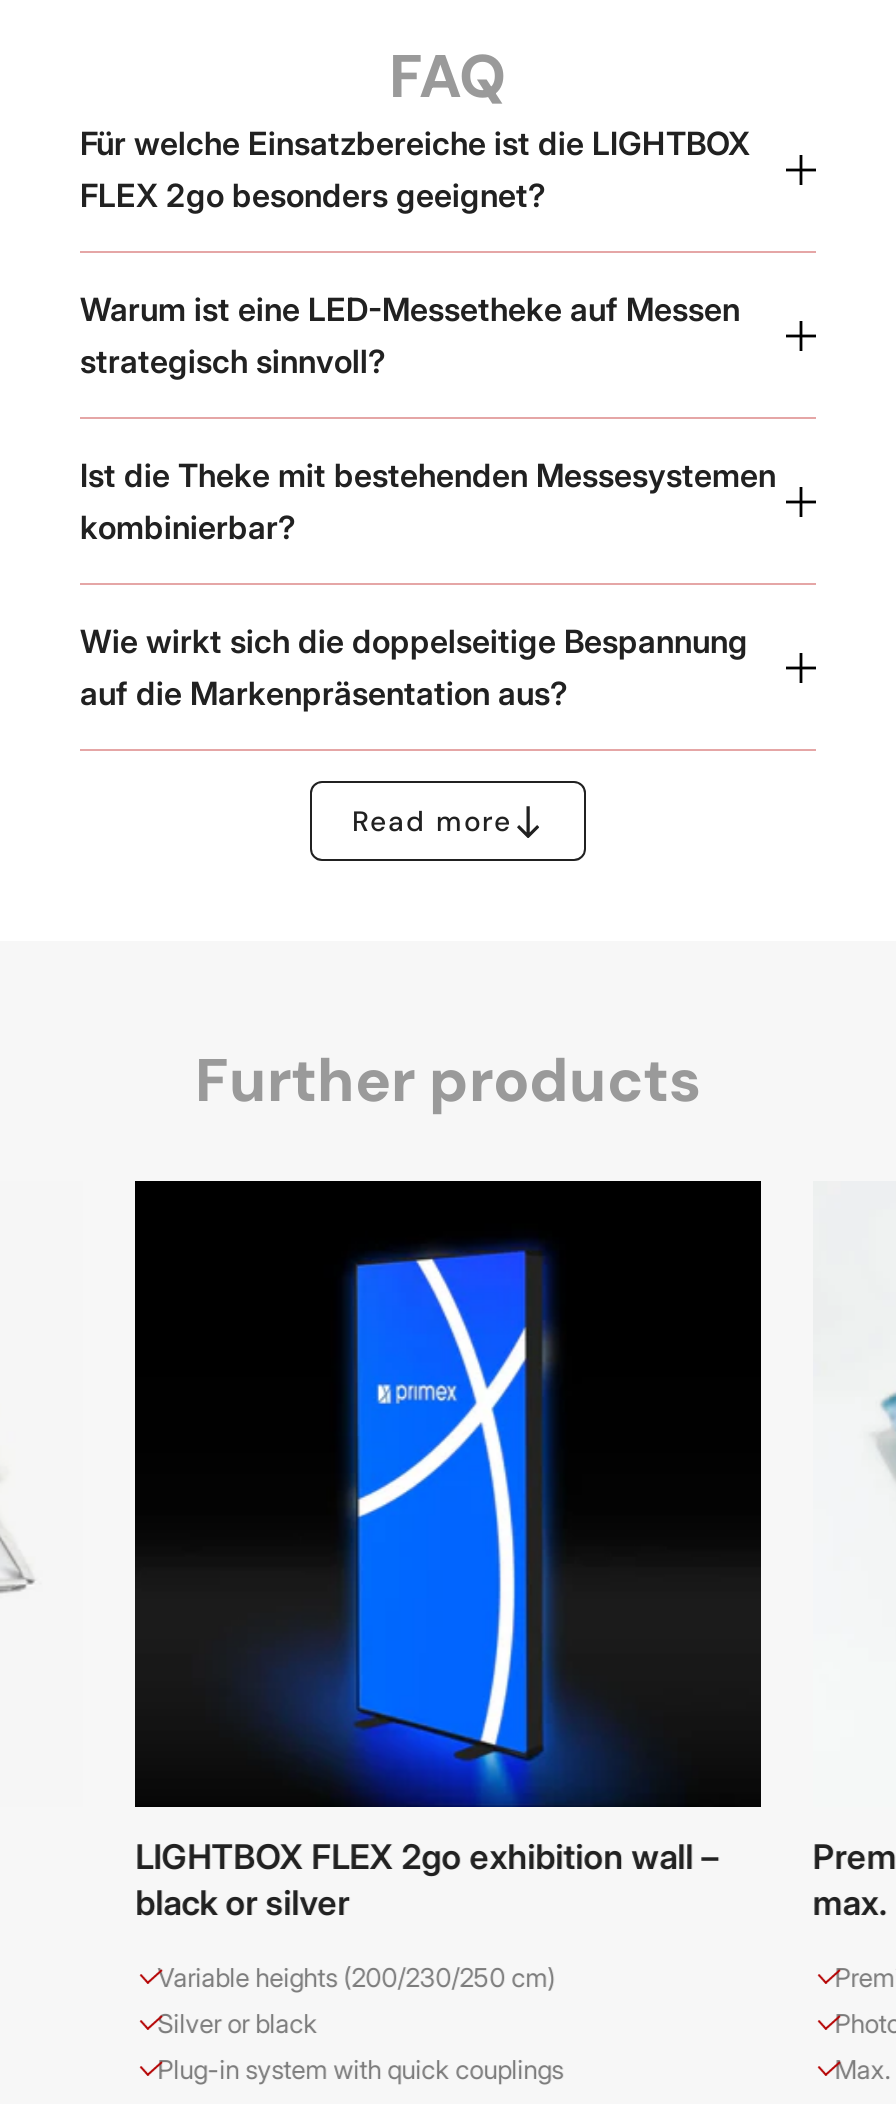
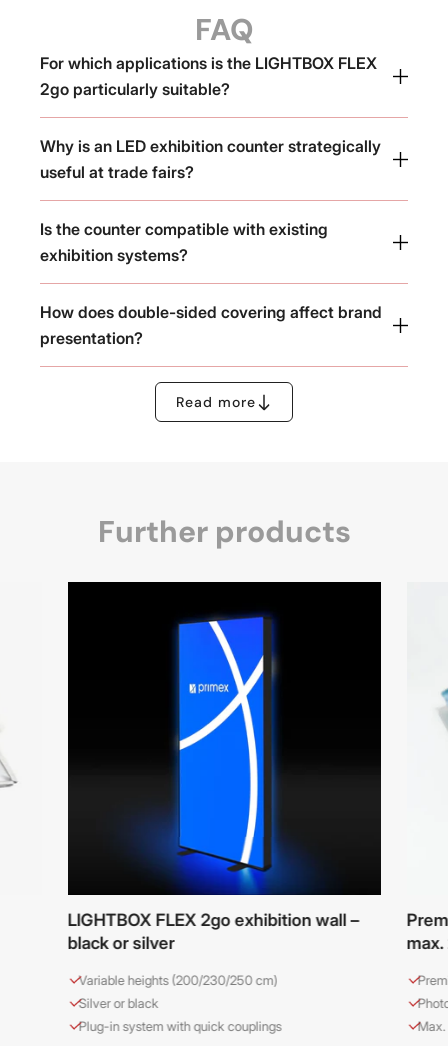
[80,124,750,216] Für welche Einsatzbereiche ist die LIGHTBOX | FLEX 2go besonders geeignet? -> [40,53,377,99] For which applications is the LIGHTBOX FLEX | 2go particularly suitable?
[80,290,740,382] Warum ist eine LED-Messetheke auf Messen | strategisch sinnvoll? -> [40,136,381,182] Why is an LED exhibition counter strategically | useful at trade fairs?
[80,456,776,548] Ist die Theke mit bestehenden Messesystemen | kombinierbar? -> [40,219,328,265] Is the counter compatible with existing | exhibition systems?
[80,622,748,714] Wie wirkt sich die doppelseitige Bespannung | auf die Markenpräsentation aus? -> [40,302,382,348] How does double-sided covering affect brand | presentation?

